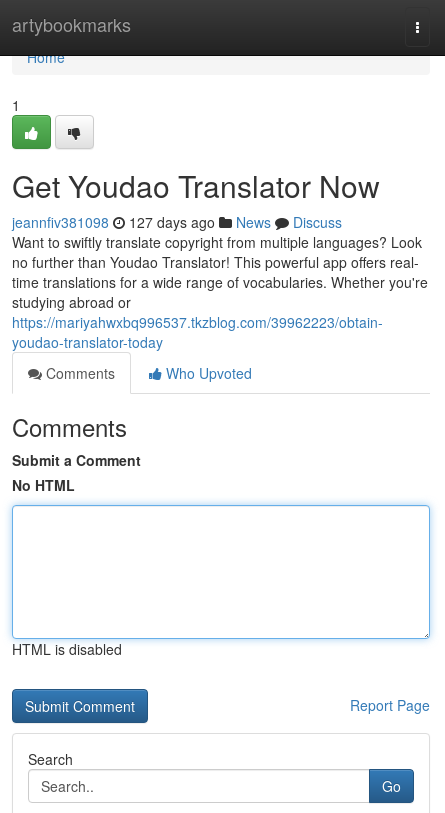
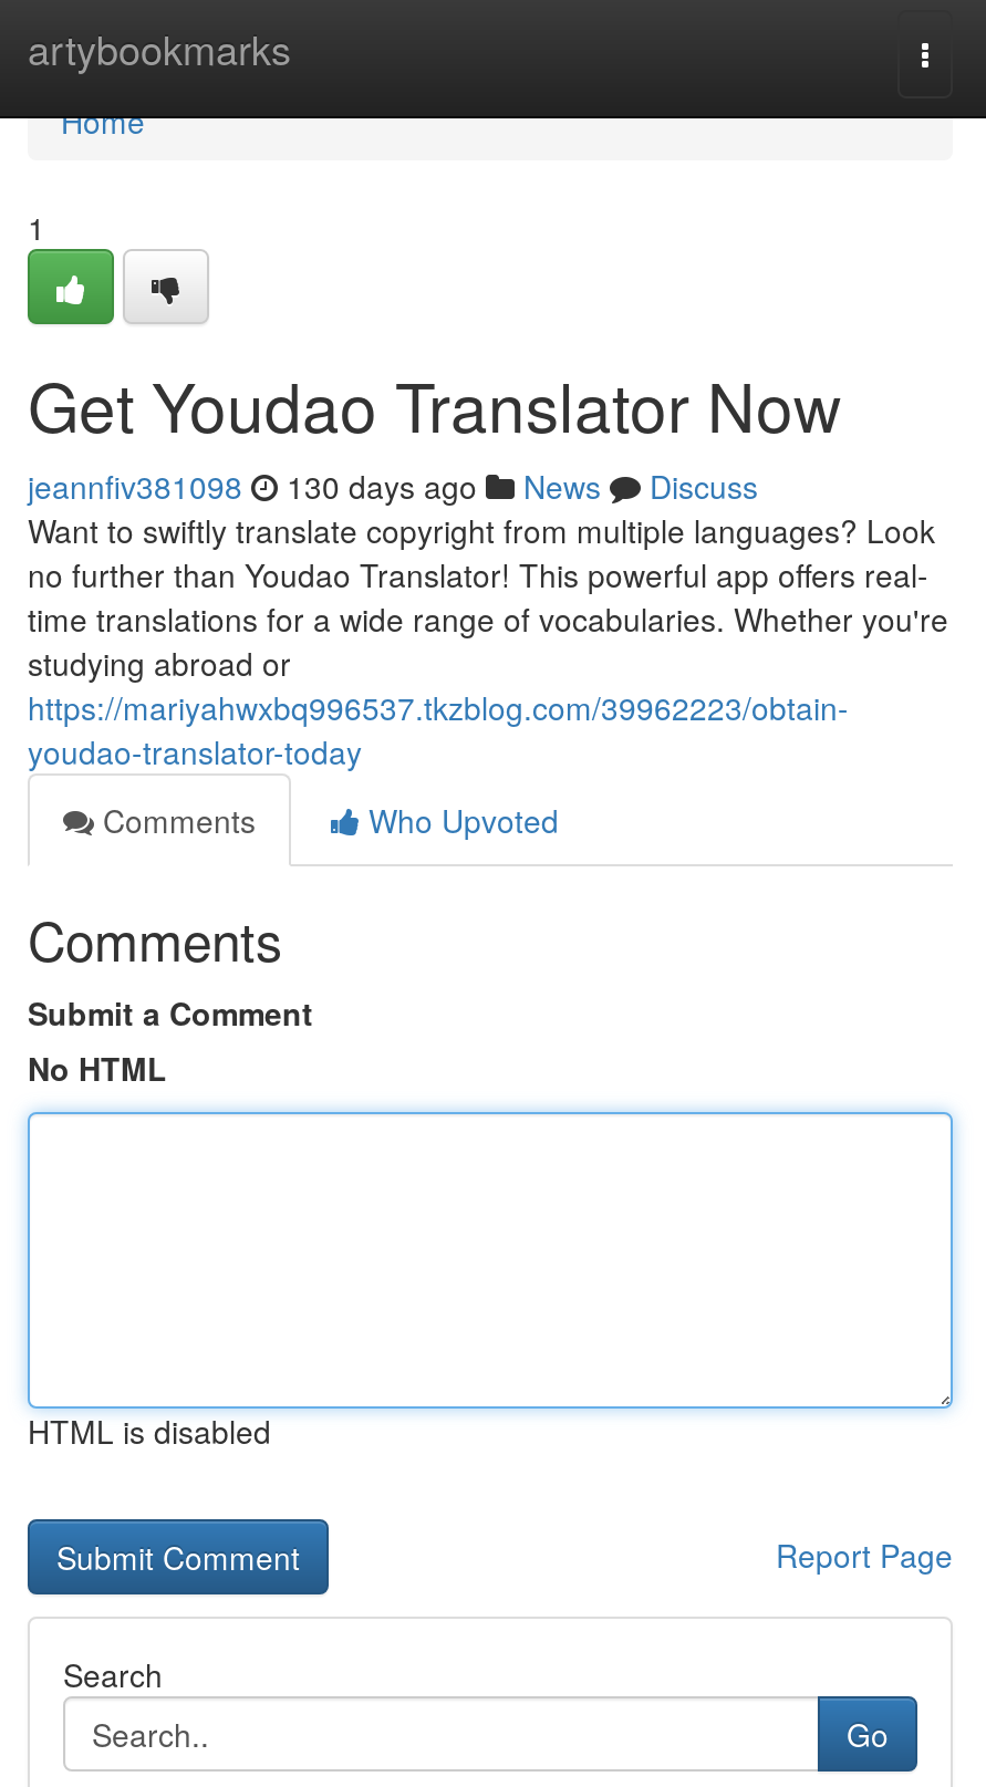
[12,212,342,232] jeannfiv381098 127 days ago News Discuss -> [28,464,758,508] jeannfiv381098 130 days ago News Discuss

